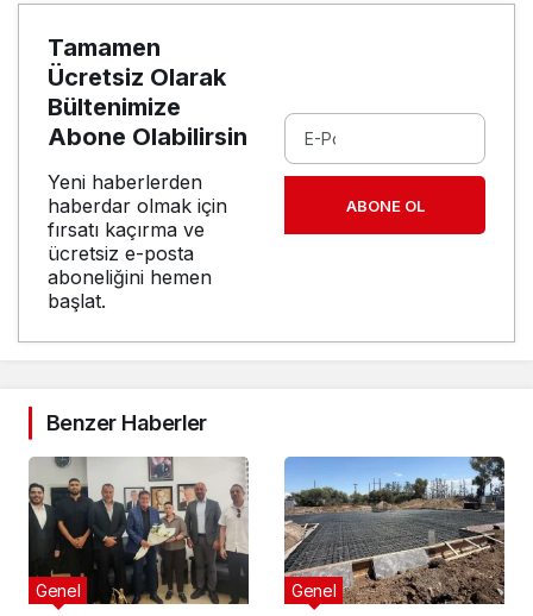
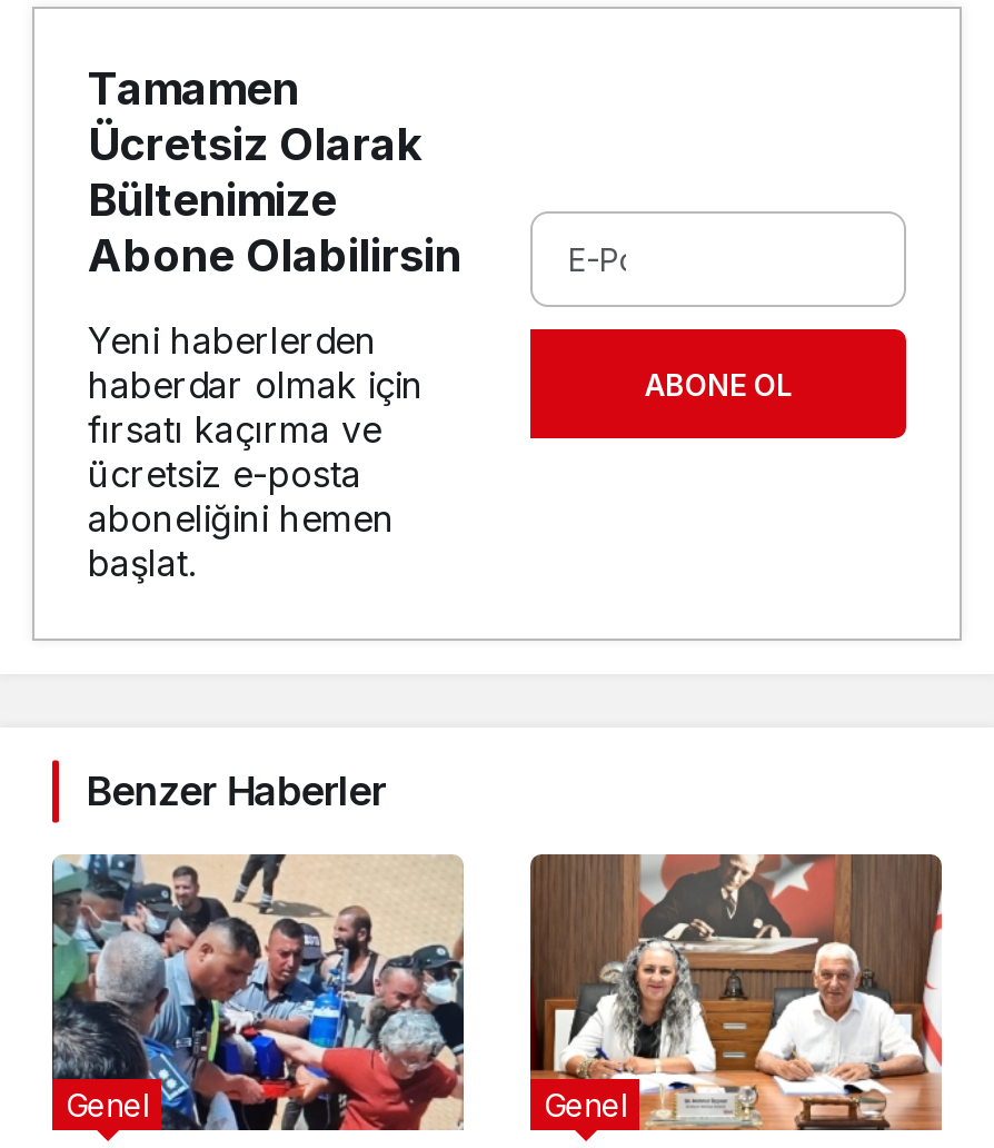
[29,457,250,605] [image] -> [52,854,466,1132] [image]
[283,455,506,605] [image] -> [528,852,944,1132] [image]

